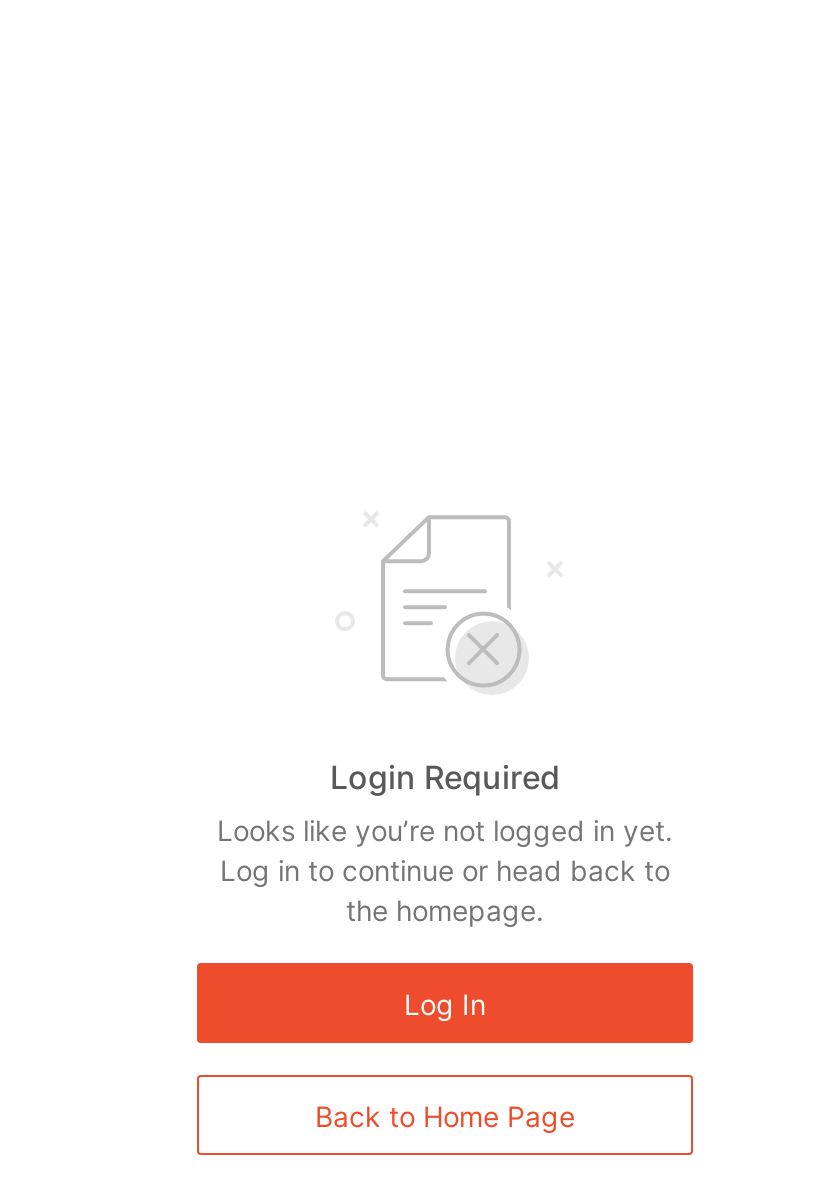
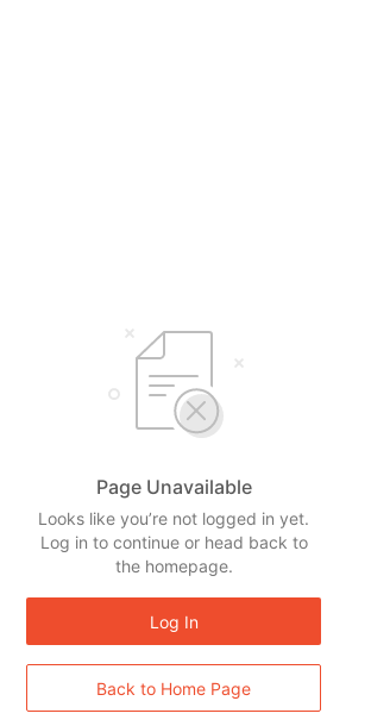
[330,757,560,797] Login Required -> [96,475,251,499] Page Unavailable

